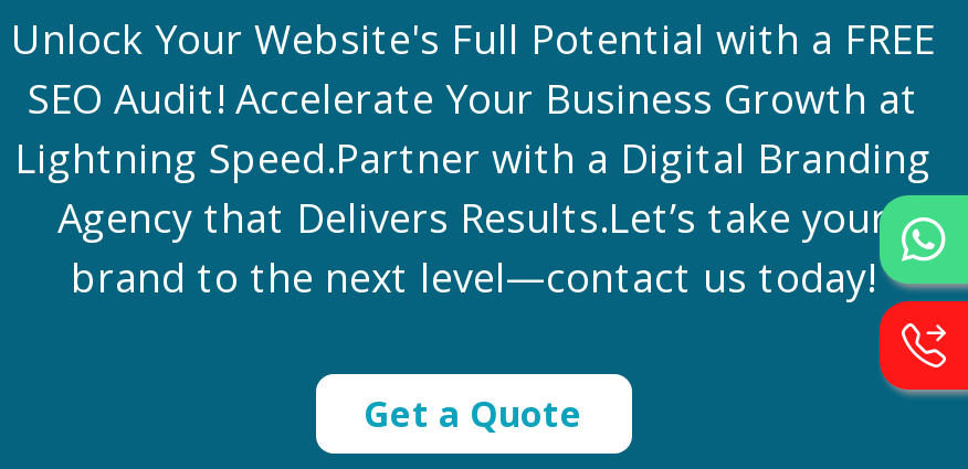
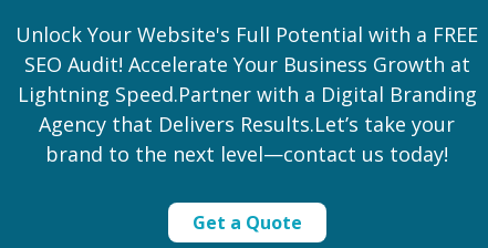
[877,193,961,398] [image] -> none

